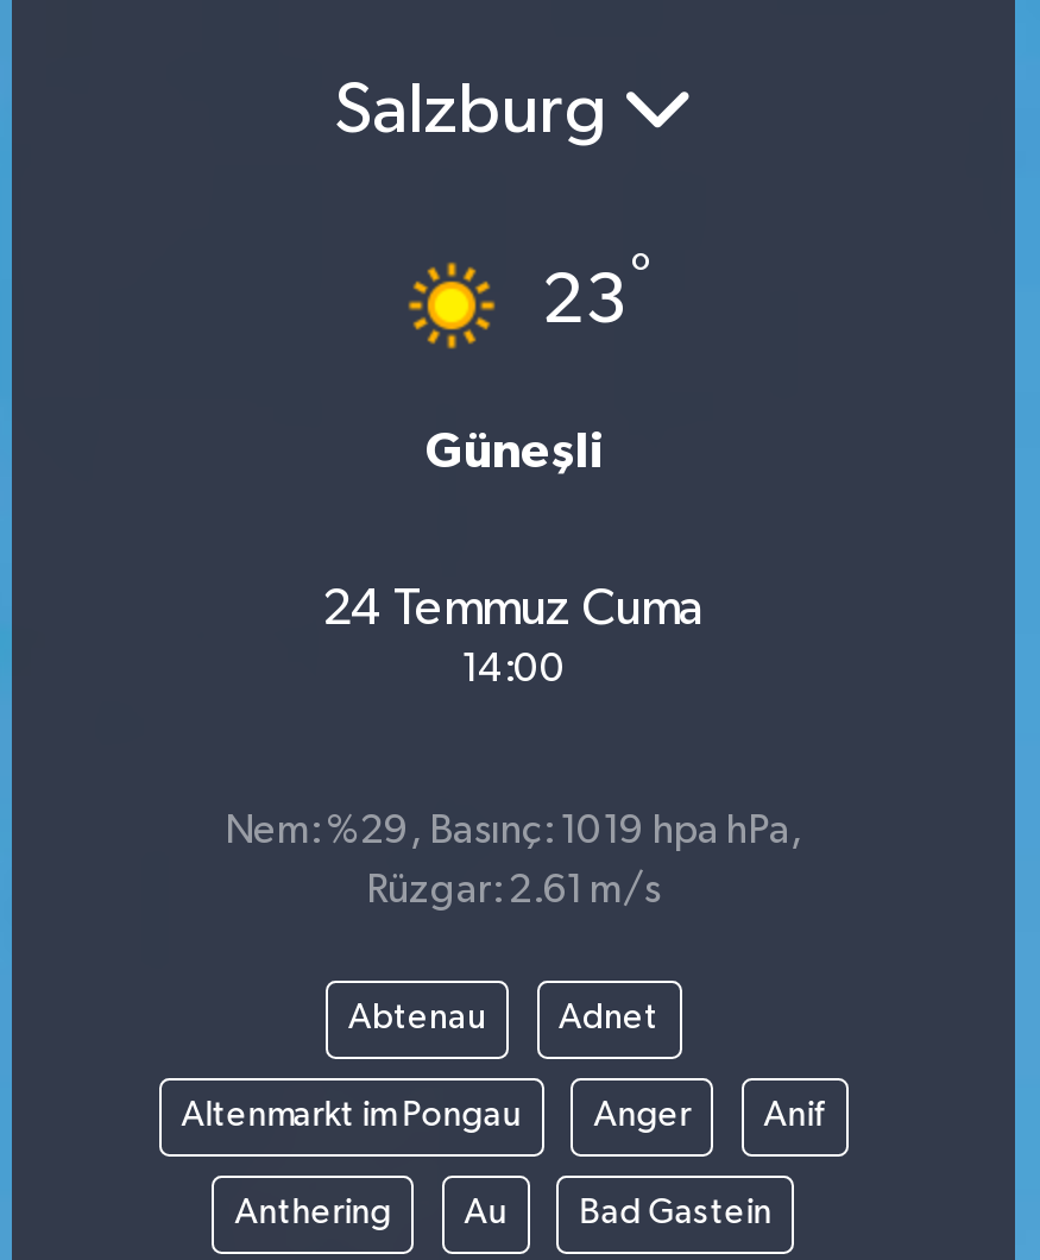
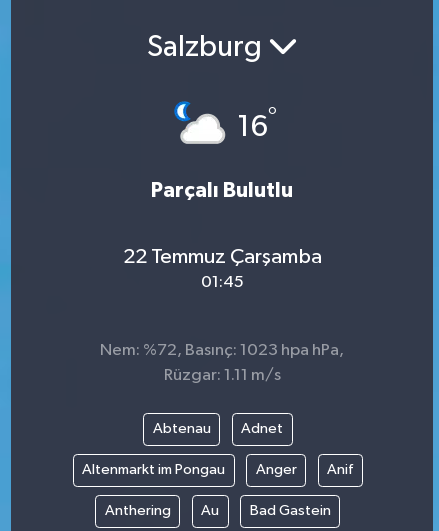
[399,239,651,351] [image] | 23° -> [173,100,277,147] [image] | 16°
[426,426,601,475] Güneşli -> [151,179,293,200] Parçalı Bulutlu
[322,584,705,691] 24 Temmuz Cuma | 14:00 -> [122,246,321,291] 22 Temmuz Çarşamba | 01:45
[225,811,802,851] Nem: %29, Basınç: 1019 hpa hPa, -> [100,341,344,358] Nem: %72, Basınç: 1023 hpa hPa,
[366,870,661,911] Rüzgar: 2.61 m/s -> [163,366,280,383] Rüzgar: 1.11 m/s

